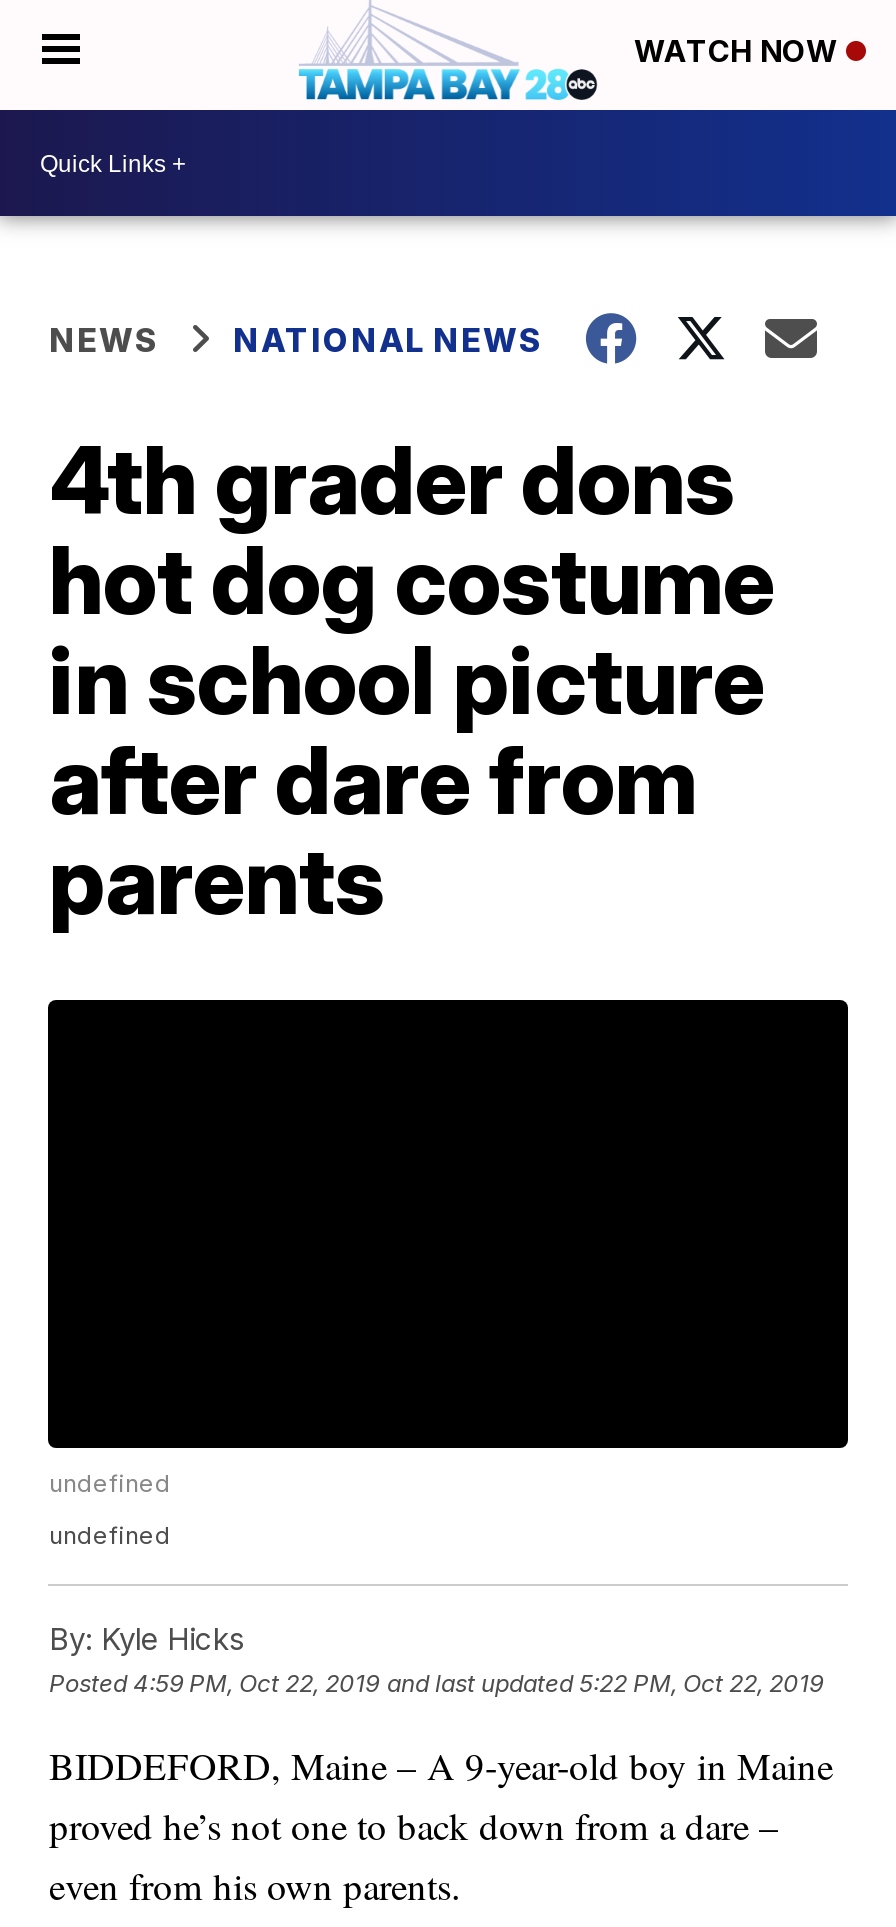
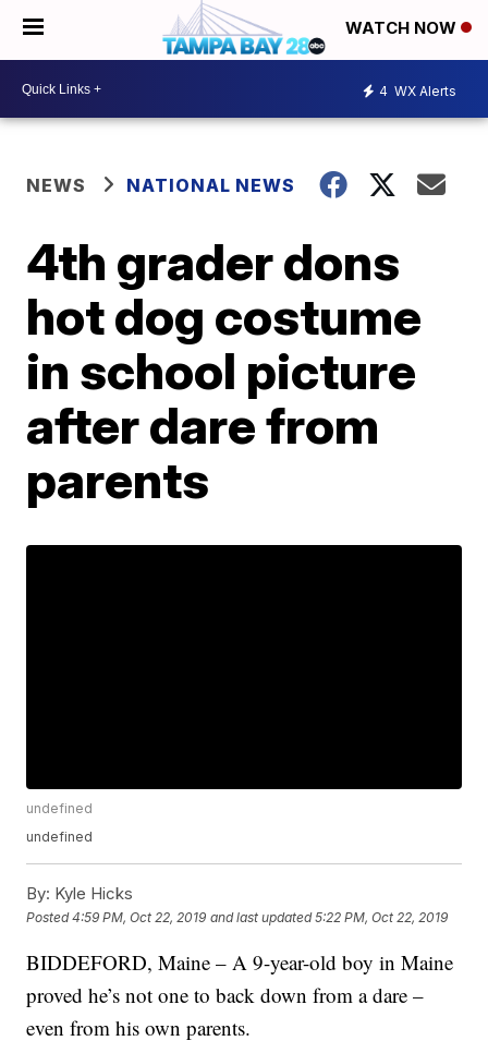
none -> [379,82,456,99] 4 WX Alerts

